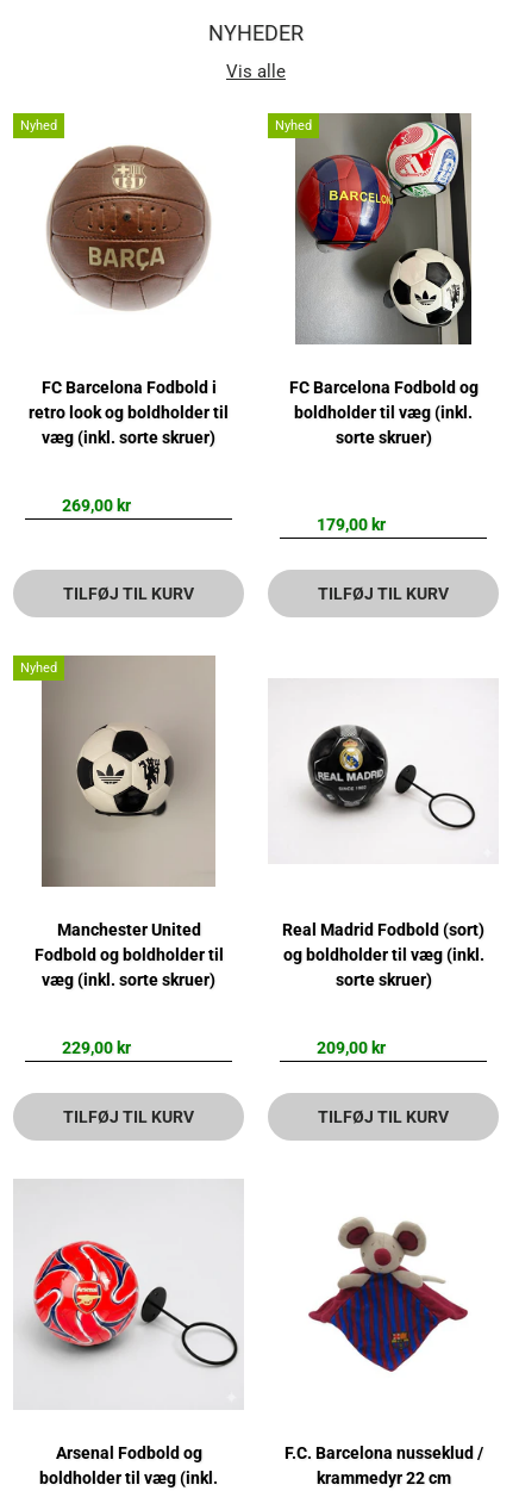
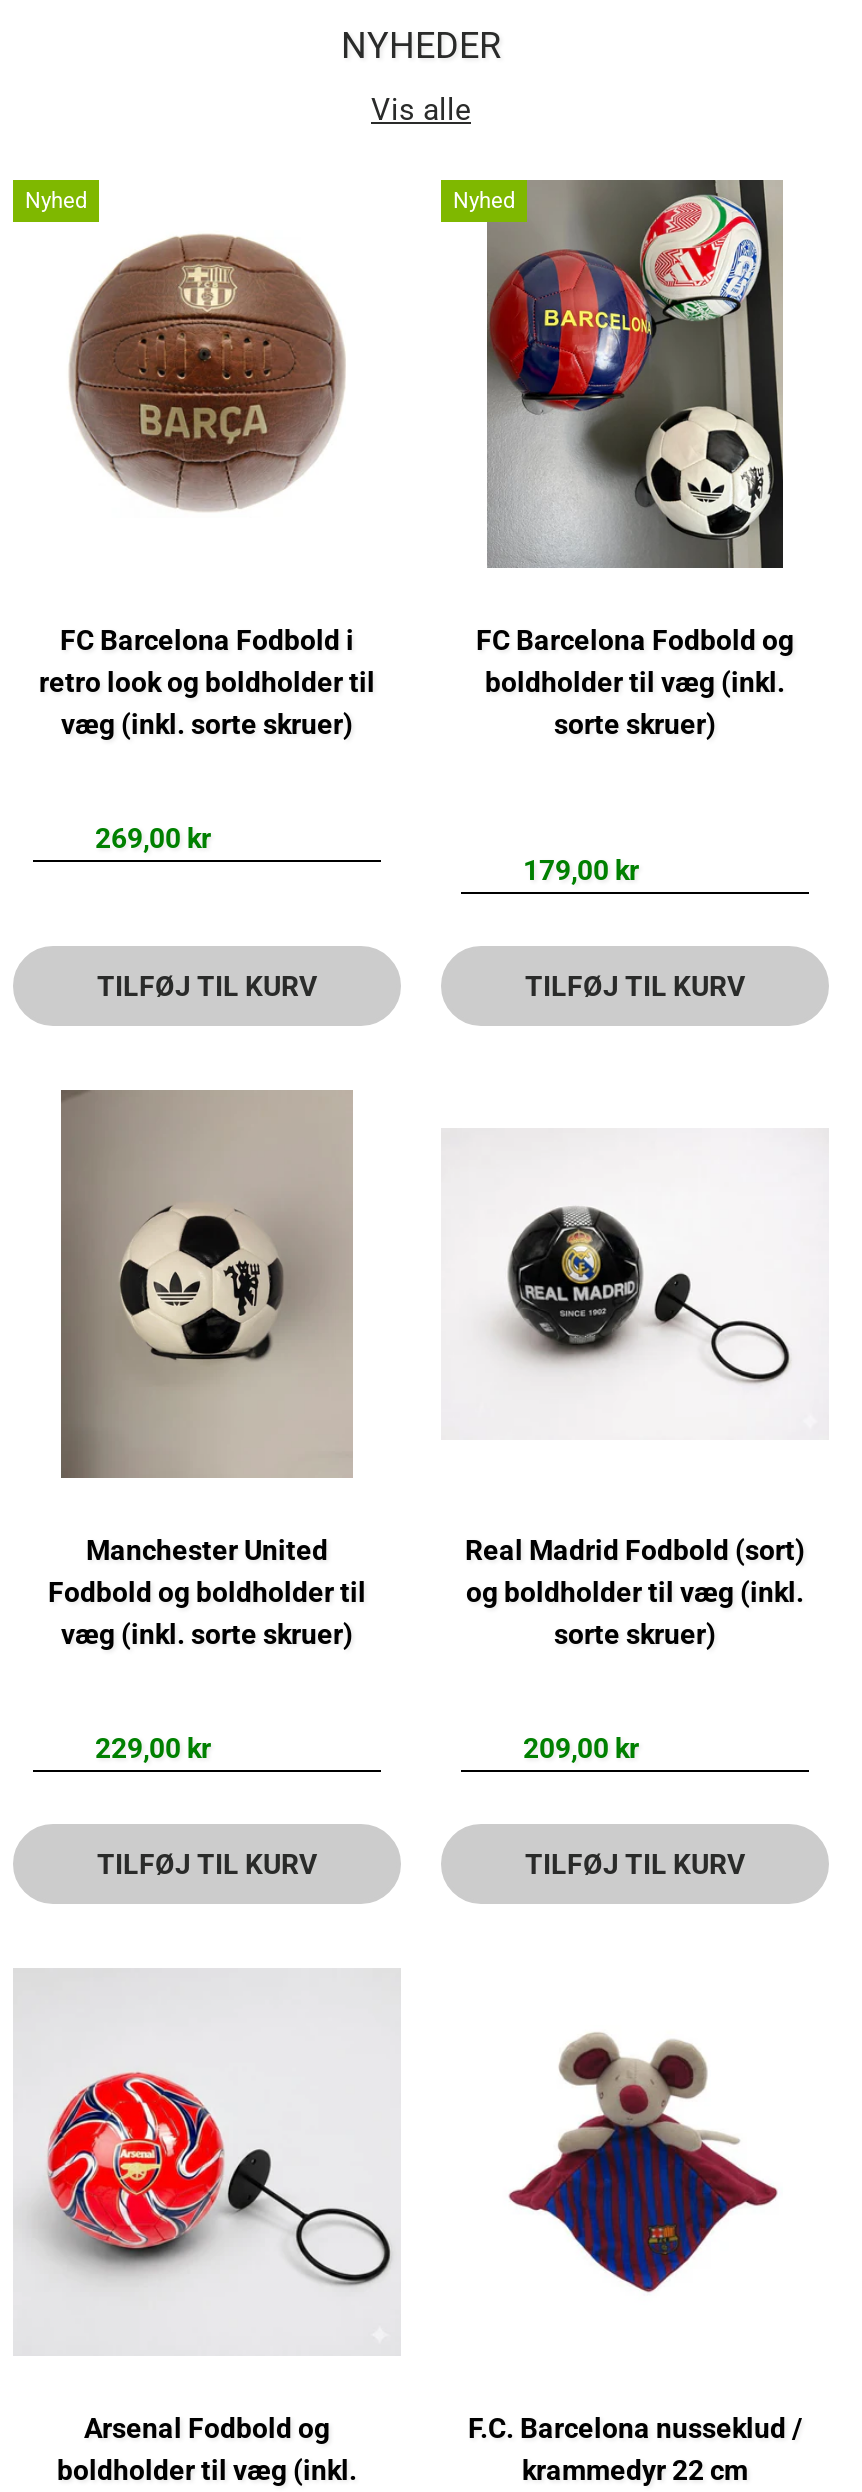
[20,660,57,676] Nyhed -> none

